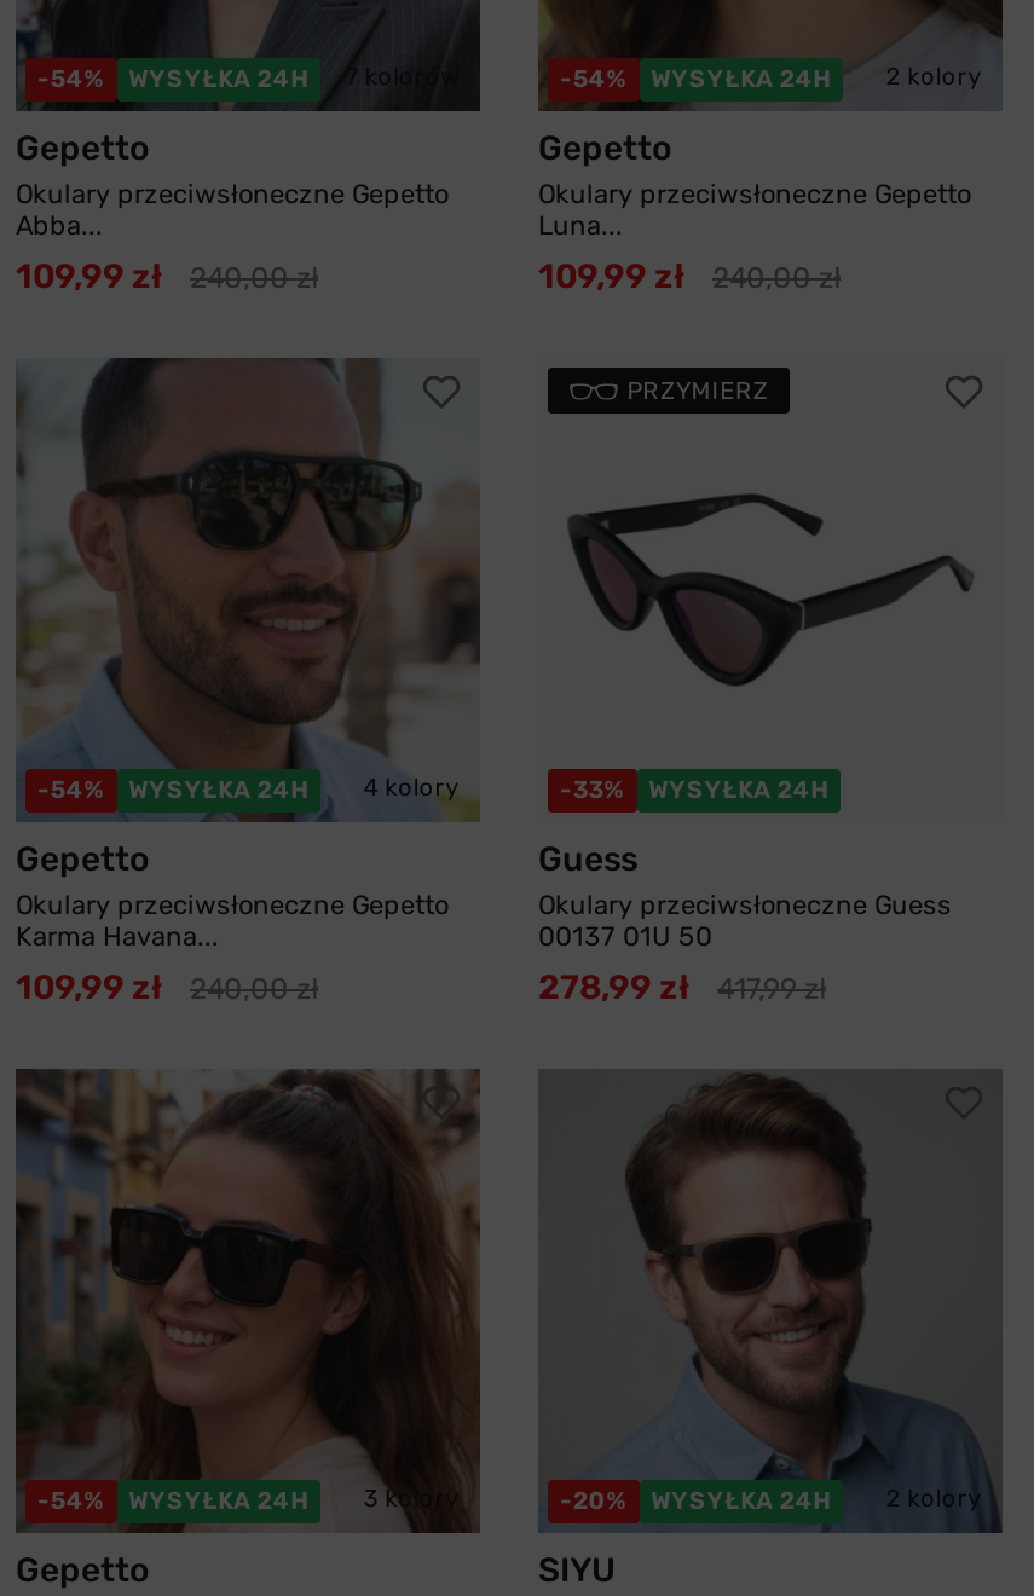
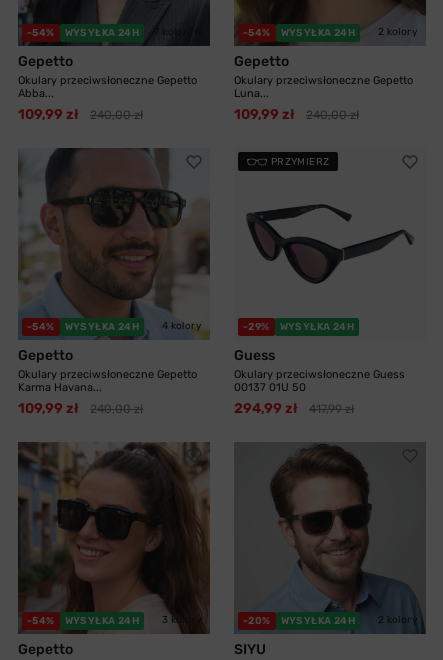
[560,776,624,805] -33% -> [243,321,270,333] -29%
[538,967,691,1008] 278,99 zł -> [234,400,298,417] 294,99 zł

